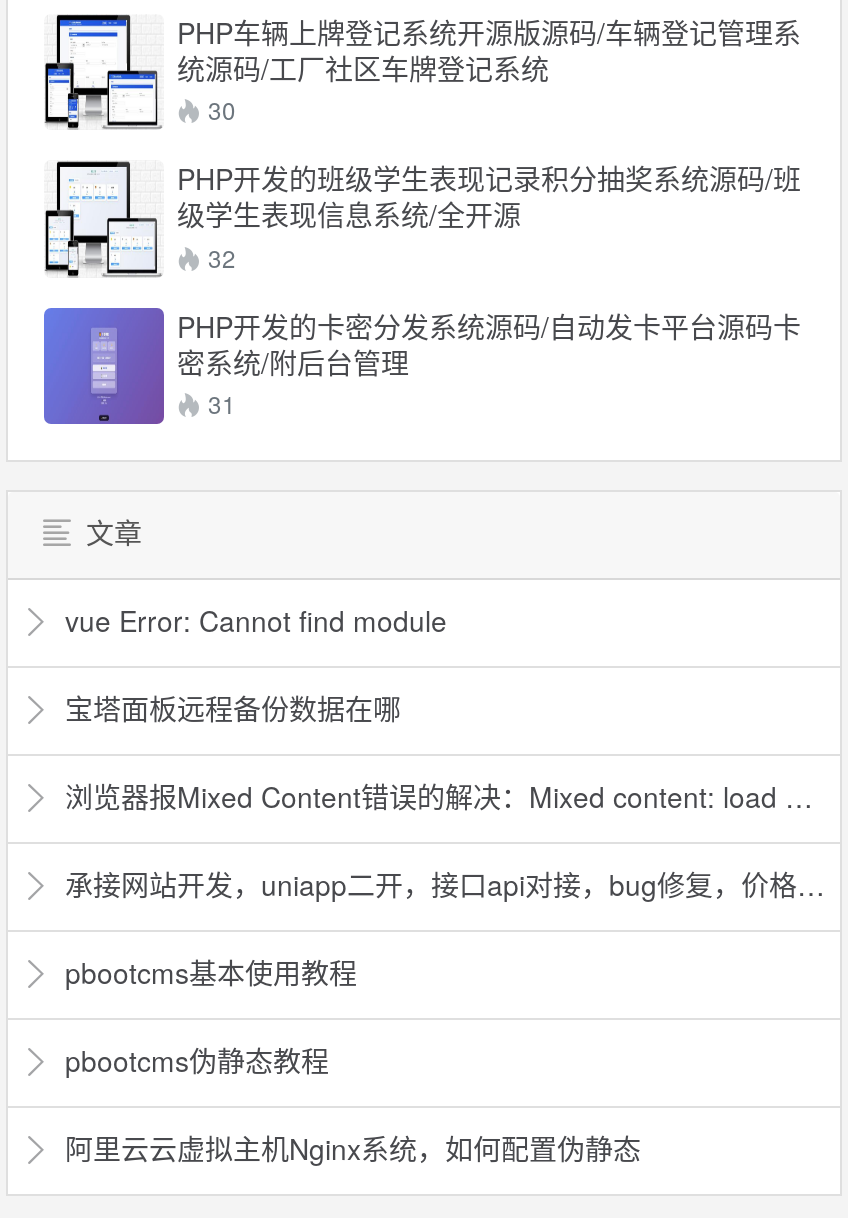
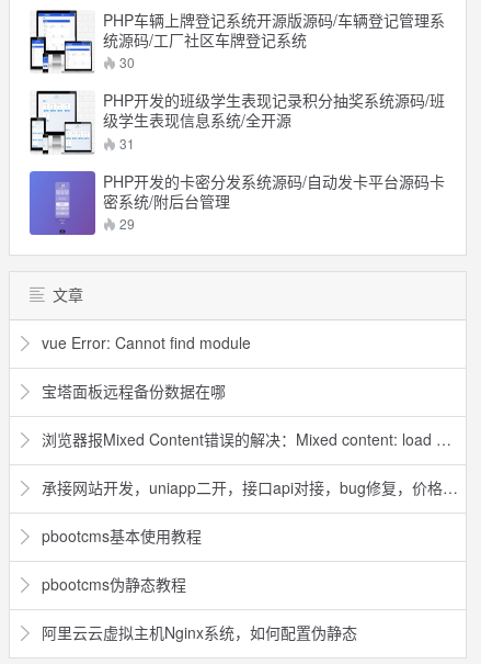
[208,240,236,274] 32 -> [119,134,135,152] 31
[208,387,236,421] 31 -> [119,214,135,233] 29

